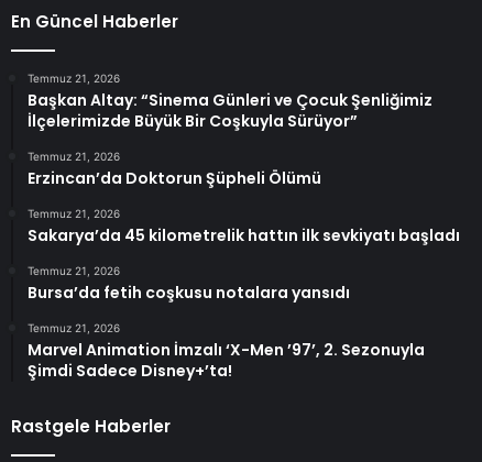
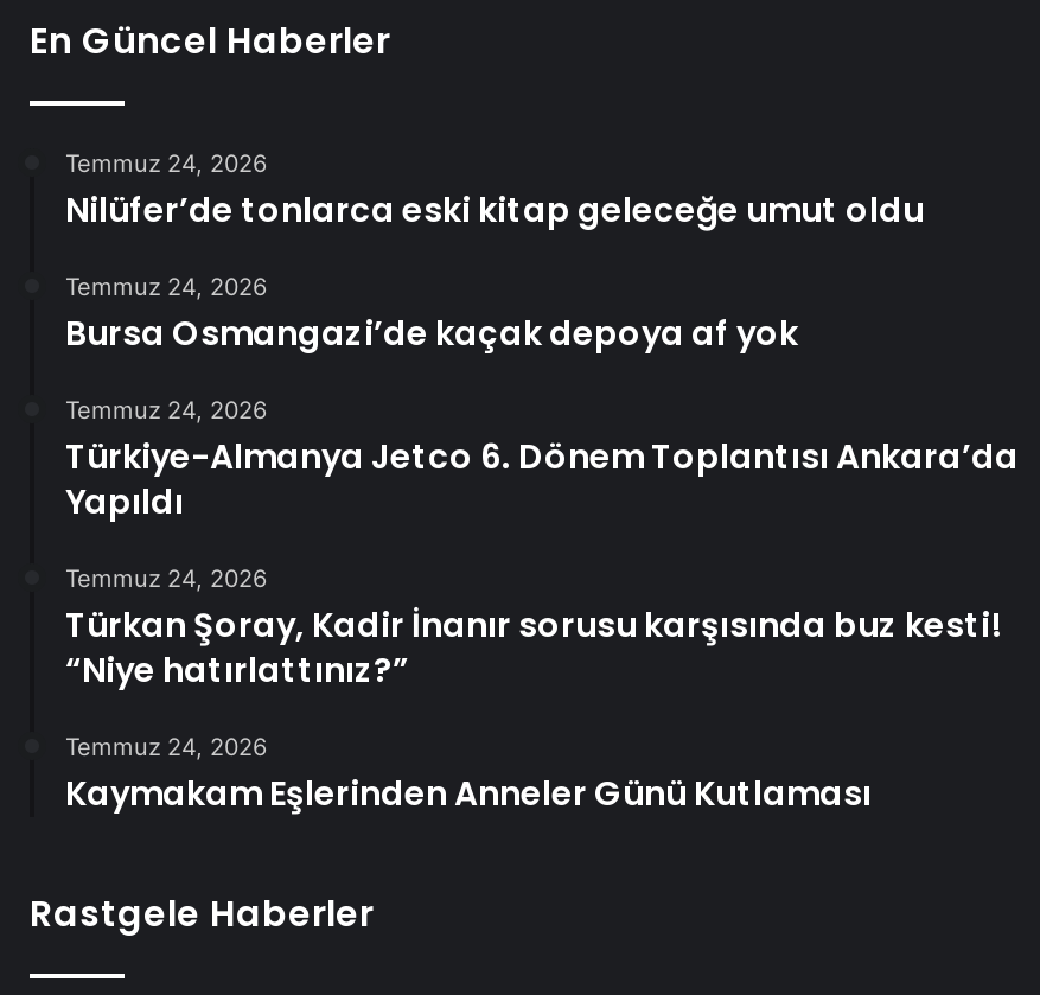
[28,71,432,131] Temmuz 21, 2026 | Başkan Altay: “Sinema Günleri ve Çocuk Şenliğimiz | İlçelerimizde Büyük Bir Coşkuyla Sürüyor” -> [65,147,924,232] Temmuz 24, 2026 | Nilüfer’de tonlarca eski kitap geleceğe umut oldu
[28,149,321,189] Temmuz 21, 2026 | Erzincan’da Doktorun Şüpheli Ölümü -> [65,270,798,356] Temmuz 24, 2026 | Bursa Osmangazi’de kaçak depoya af yok
[28,206,460,246] Temmuz 21, 2026 | Sakarya’da 45 kilometrelik hattın ilk sevkiyatı başladı -> [65,394,1019,524] Temmuz 24, 2026 | Türkiye-Almanya Jetco 6. Dönem Toplantısı Ankara’da | Yapıldı
[28,263,350,303] Temmuz 21, 2026 | Bursa’da fetih coşkusu notalara yansıdı -> [65,562,1000,693] Temmuz 24, 2026 | Türkan Şoray, Kadir İnanır sorusu karşısında buz kesti! | “Niye hatırlattınız?”
[28,321,425,381] Temmuz 21, 2026 | Marvel Animation İmzalı ‘X-Men ’97’, 2. Sezonuyla | Şimdi Sadece Disney+’ta! -> [65,731,872,816] Temmuz 24, 2026 | Kaymakam Eşlerinden Anneler Günü Kutlaması

